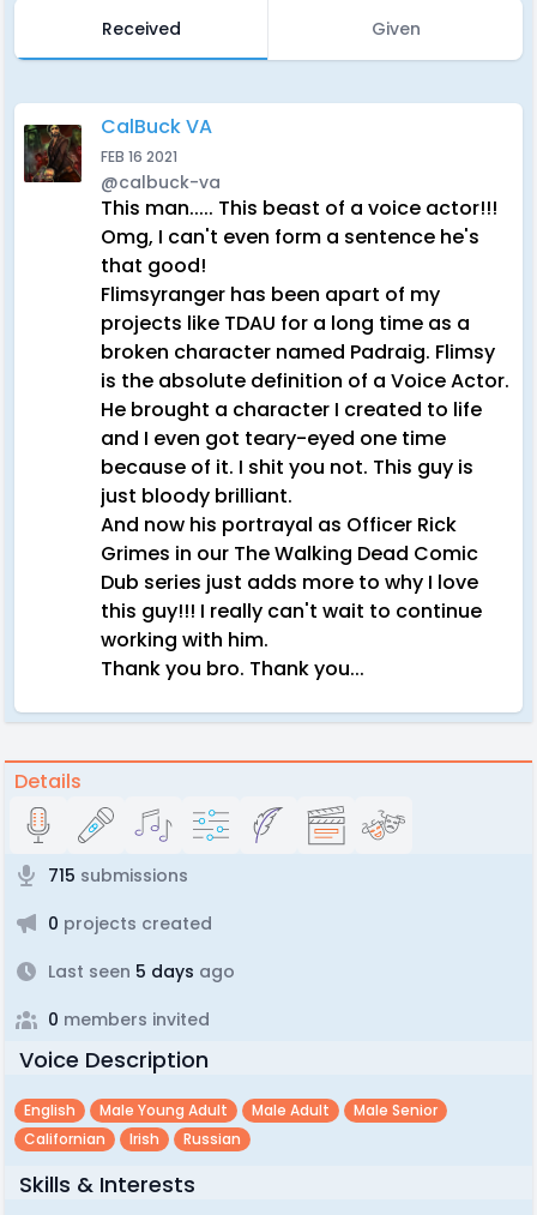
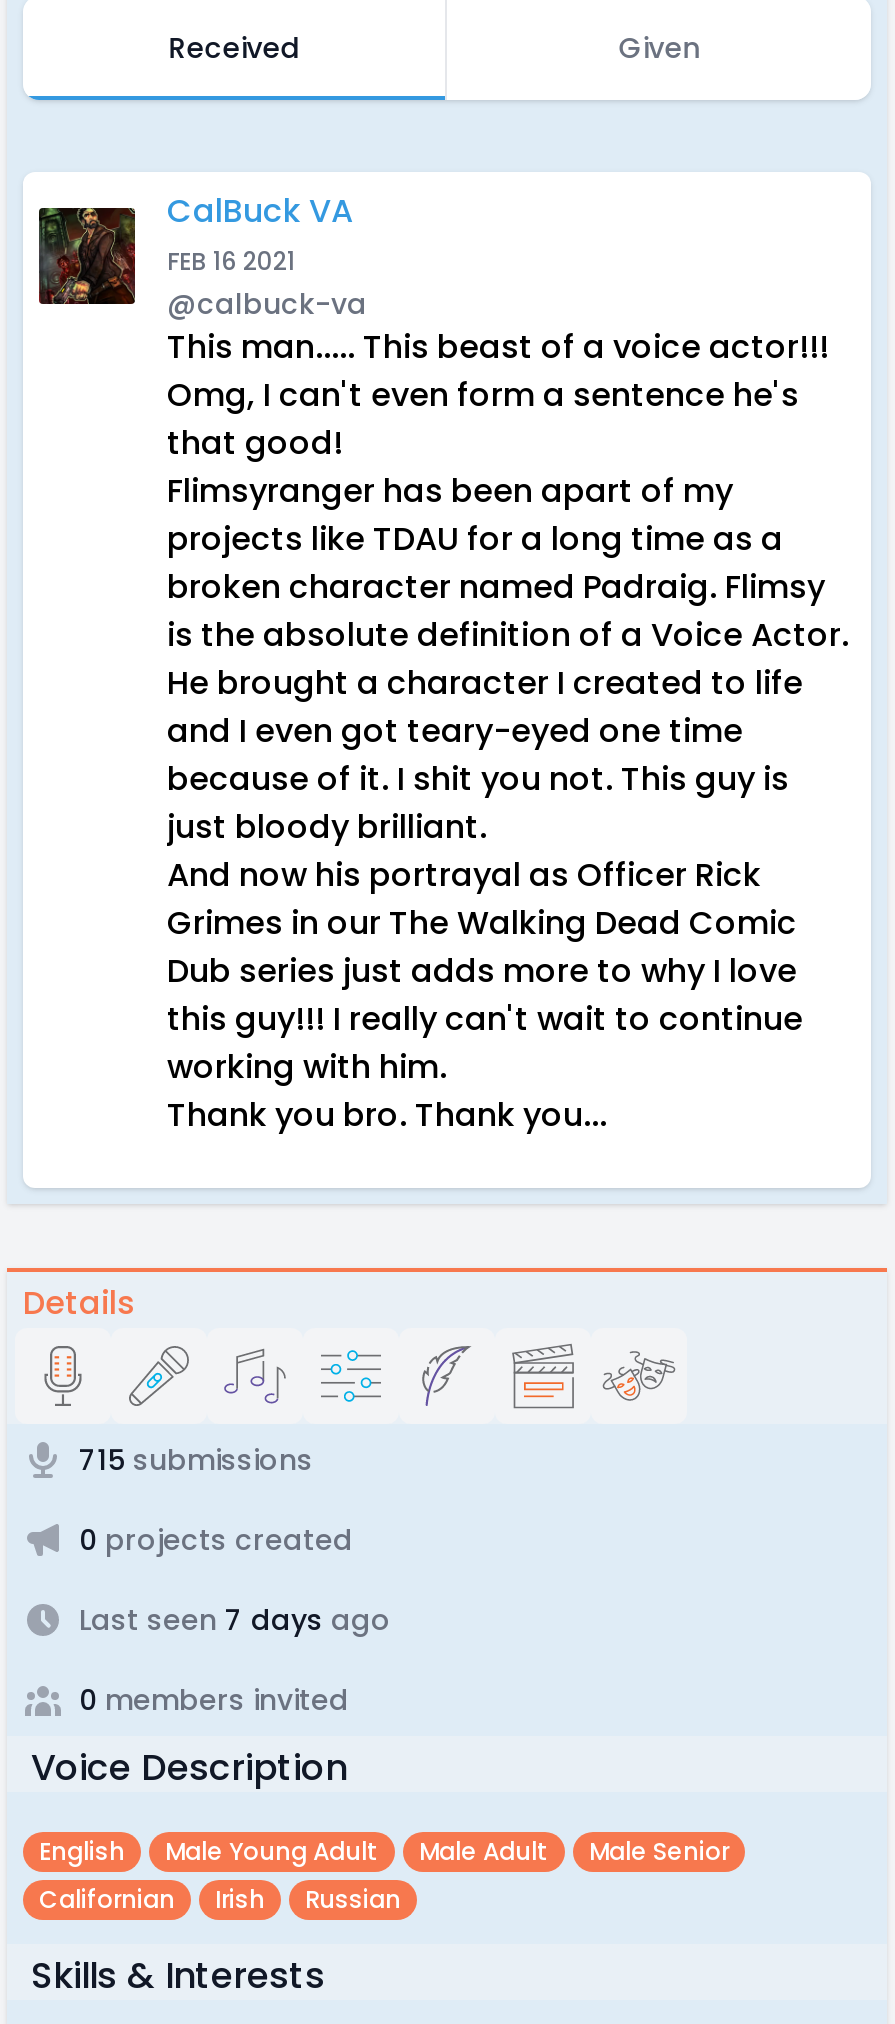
[48,960,235,984] Last seen 5 days ago -> [79,1600,391,1640] Last seen 7 days ago

